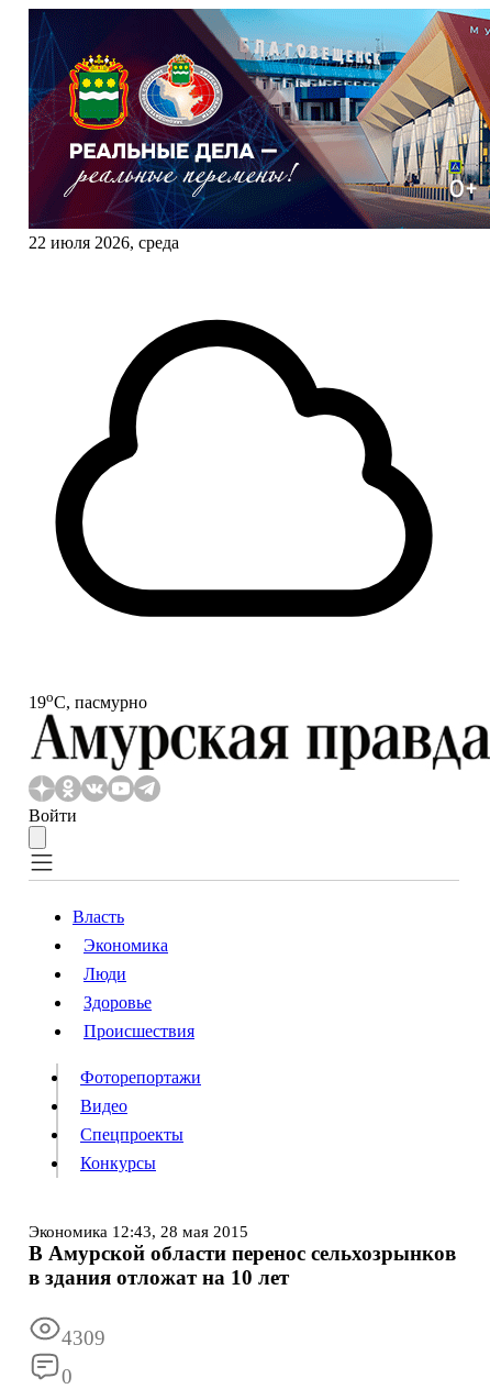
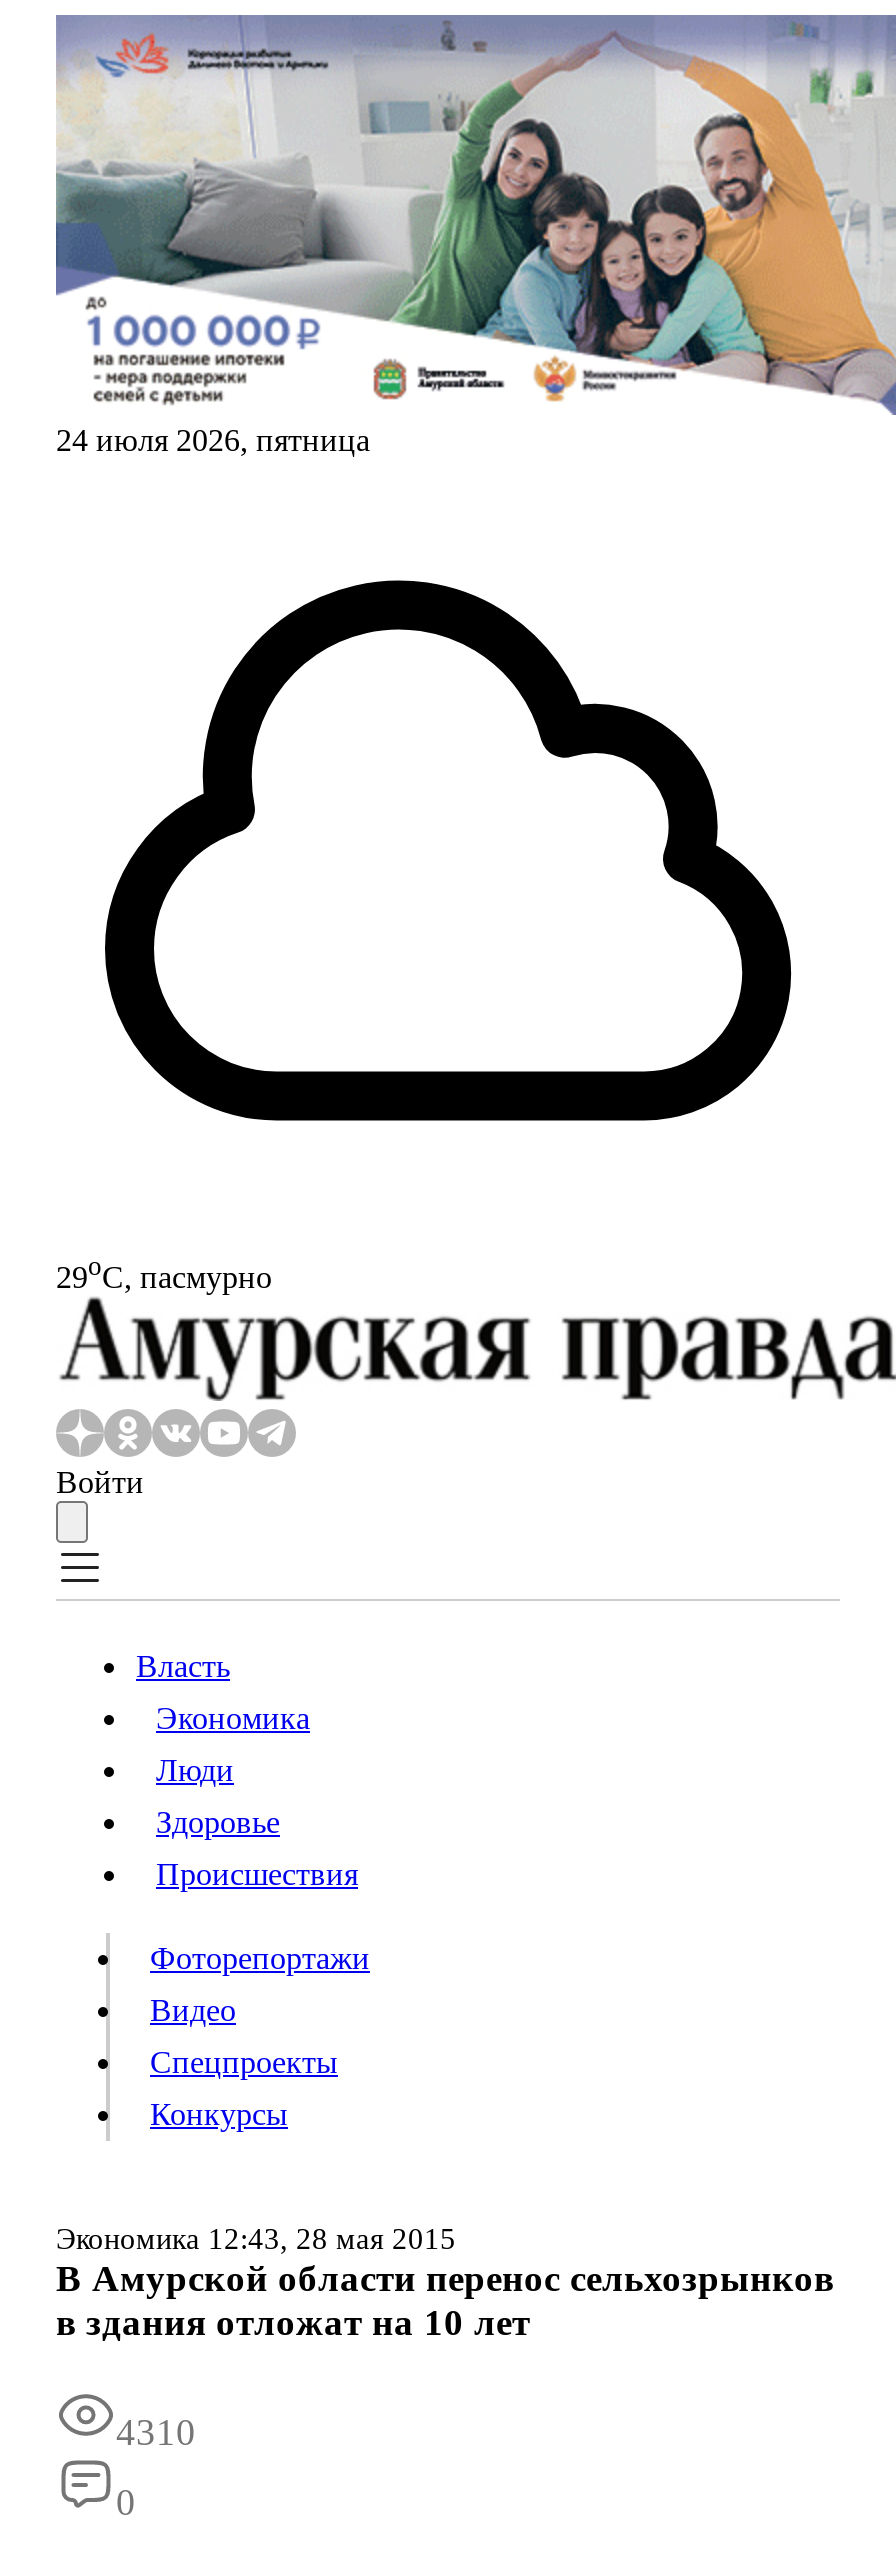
[27,8,487,252] [image] | 22 июля 2026, среда -> [54,15,890,457] [image] | 24 июля 2026, пятница
[29,688,147,712] 19oС, пасмурно -> [56,1251,272,1294] 29oС, пасмурно
[62,1327,105,1350] 4309 -> [116,2412,196,2454] 4310

